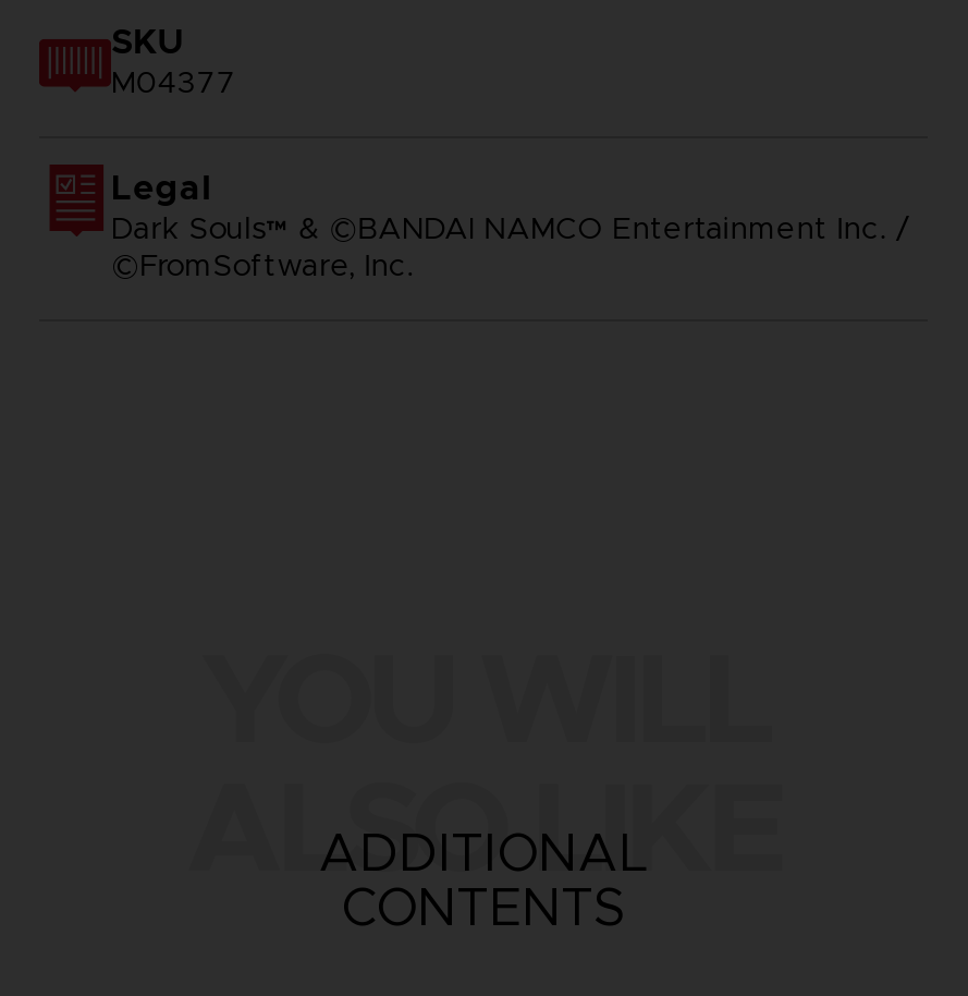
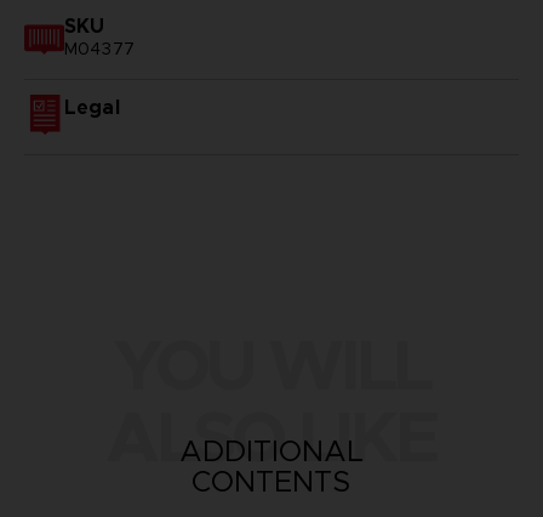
[111,207,911,284] Dark Souls™ & ©BANDAI NAMCO Entertainment Inc. / | ©FromSoftware, Inc. -> none

